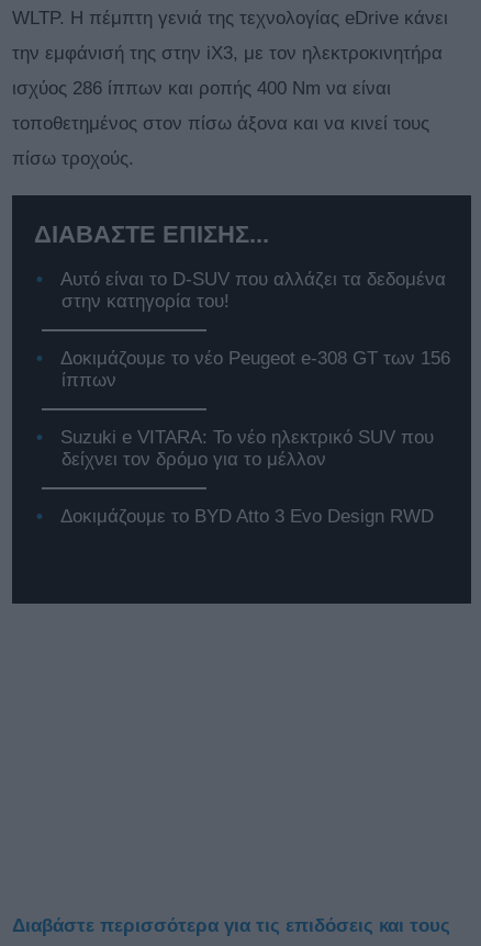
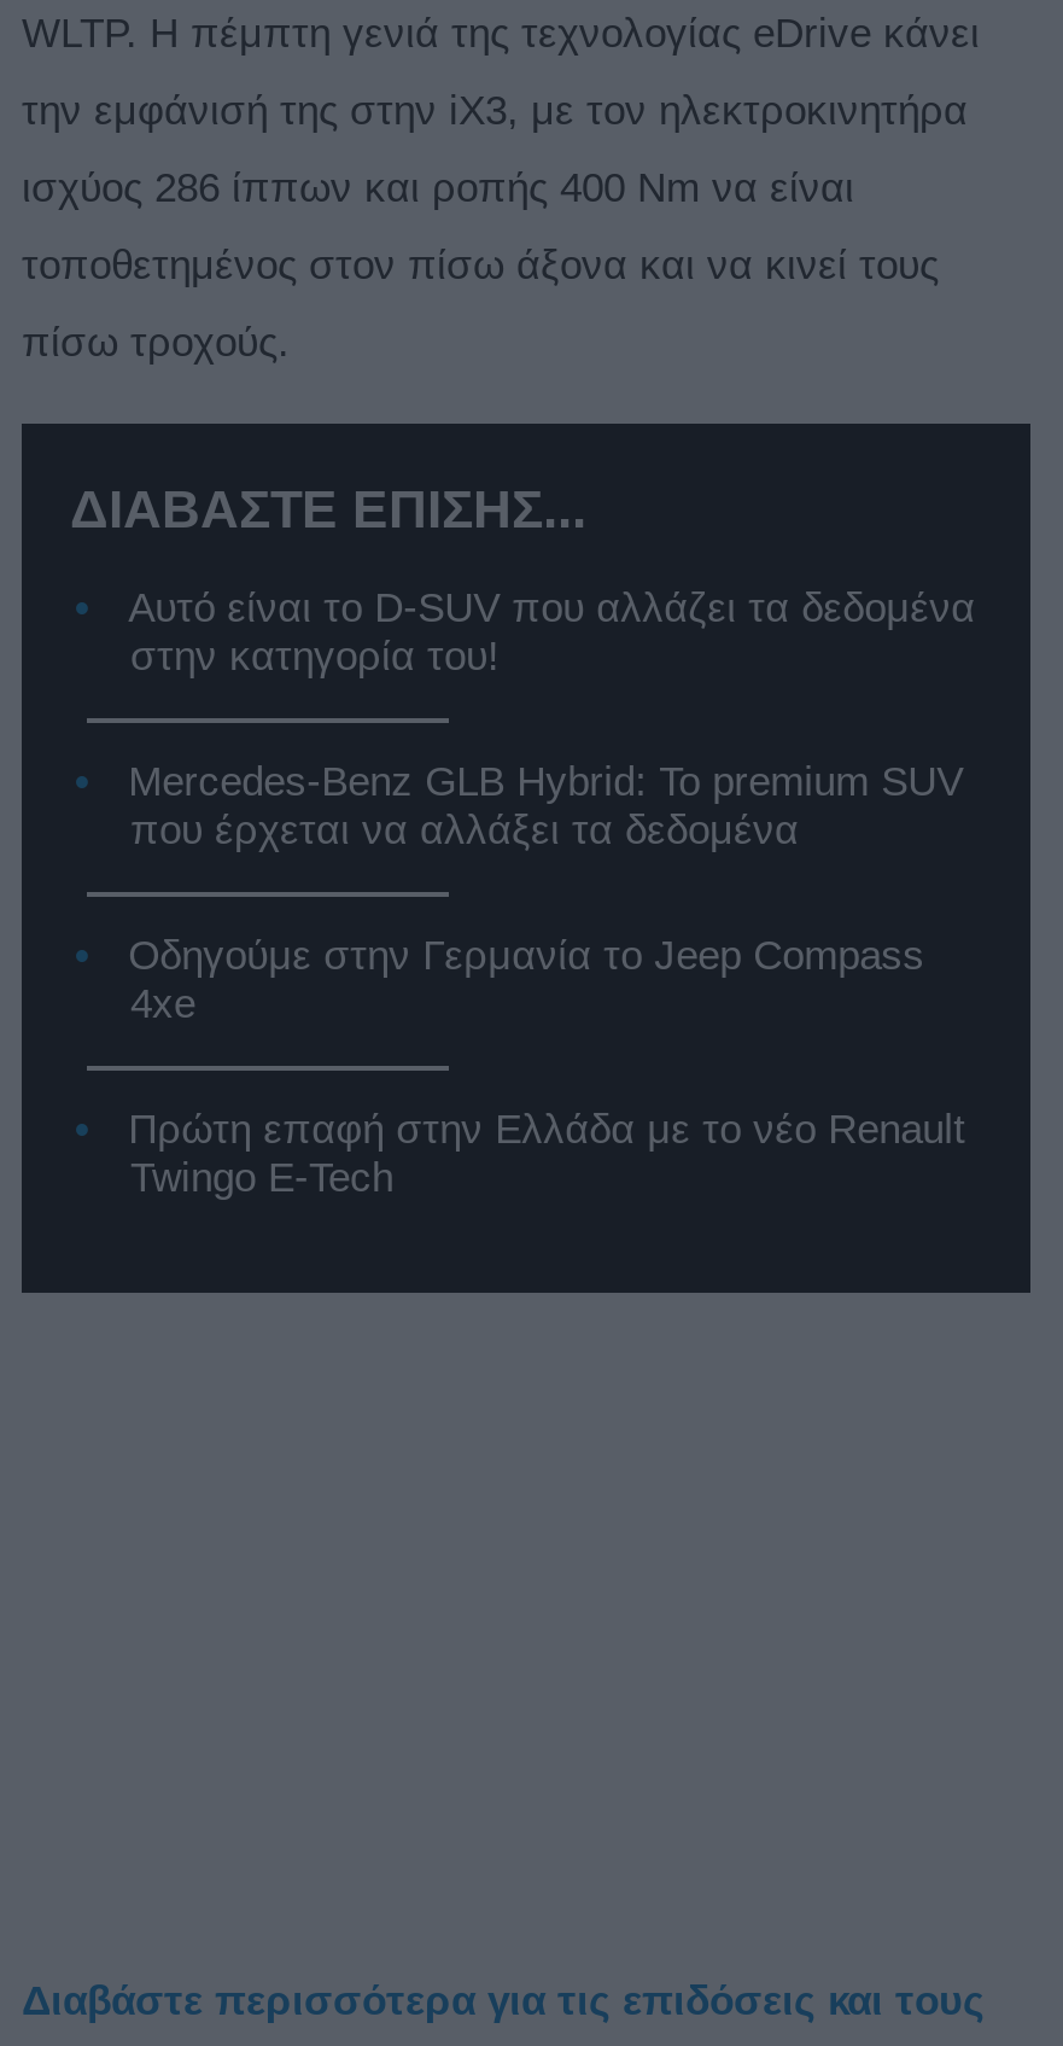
[61,348,450,391] Δοκιμάζουμε το νέο Peugeot e-308 GT των 156 | ίππων -> [128,760,963,855] Mercedes-Benz GLB Hybrid: Το premium SUV | που έρχεται να αλλάξει τα δεδομένα
[61,427,434,470] Suzuki e VITARA: Το νέο ηλεκτρικό SUV που | δείχνει τον δρόμο για το μέλλον -> [128,934,924,1028] Οδηγούμε στην Γερμανία το Jeep Compass | 4xe
[61,506,434,527] Δοκιμάζουμε το BYD Atto 3 Evo Design RWD -> [128,1108,966,1202] Πρώτη επαφή στην Ελλάδα με το νέο Renault | Twingo E-Tech

